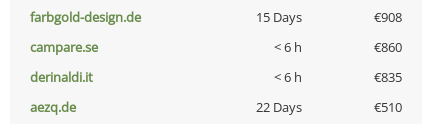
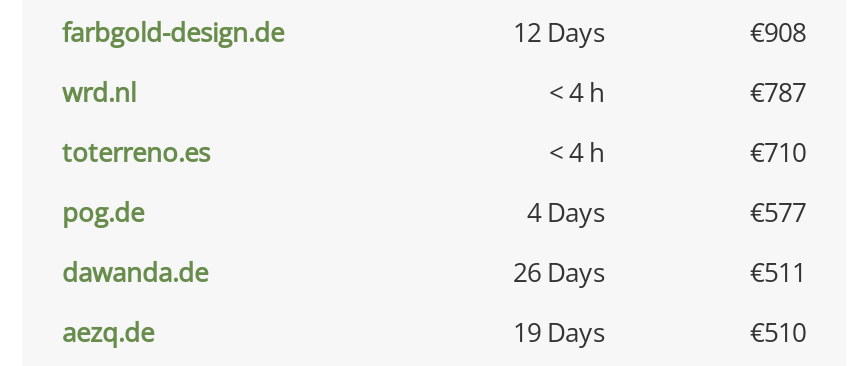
[255,8,301,26] 15 Days -> [513,14,605,50] 12 Days
[30,38,402,86] campare.se | < 6 h | €860 | derinaldi.it | < 6 h | €835 -> [62,74,806,290] wrd.nl | < 4 h | €787 | toterreno.es | < 4 h | €710 | pog.de | 4 Days | €577 | dawanda.de | 26 Days | €511
[255,98,301,116] 22 Days -> [513,314,605,350] 19 Days

